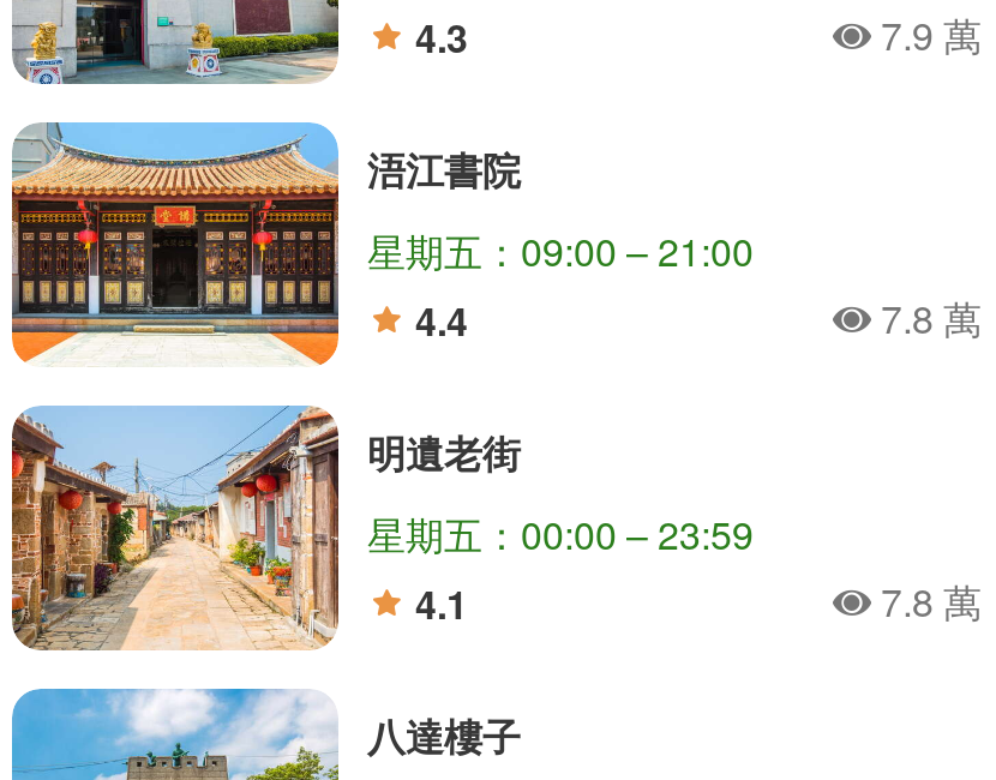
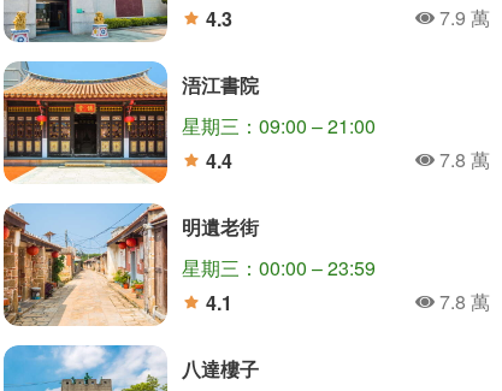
[367,223,754,278] 星期五：09:00 – 21:00 -> [182,112,376,140] 星期三：09:00 – 21:00
[367,506,754,562] 星期五：00:00 – 23:59 -> [182,254,376,282] 星期三：00:00 – 23:59

